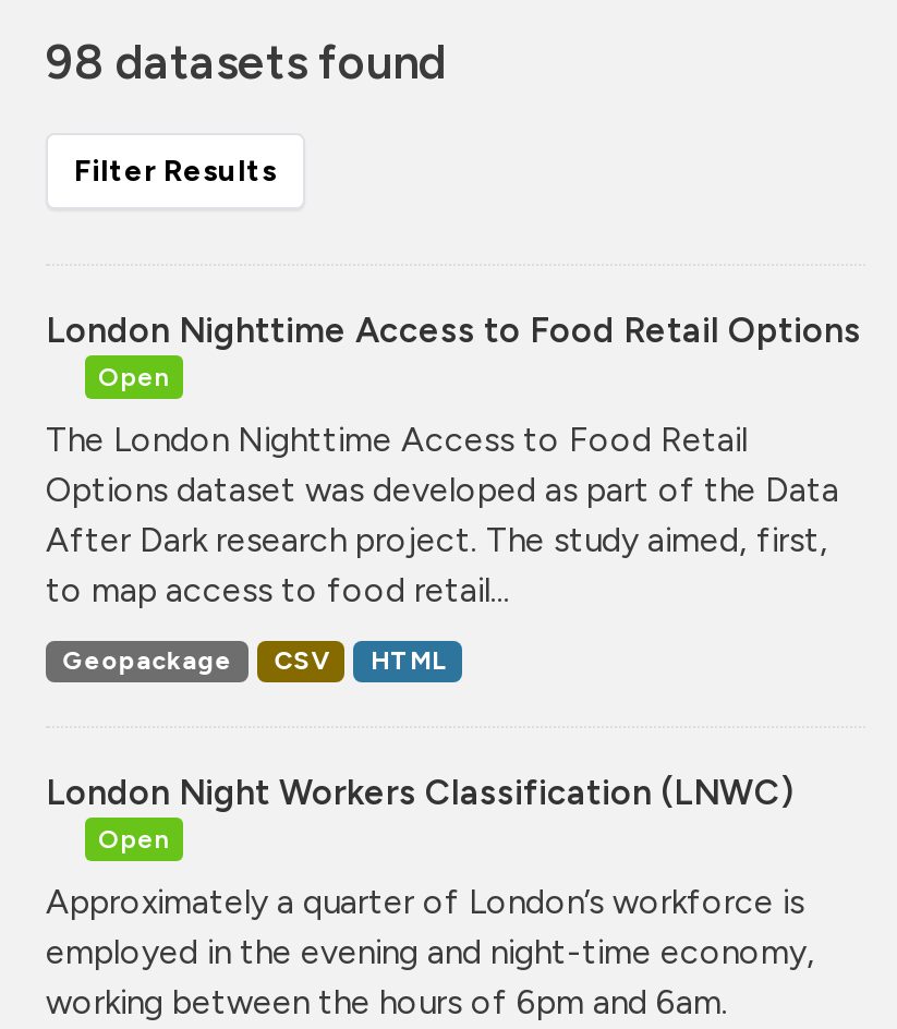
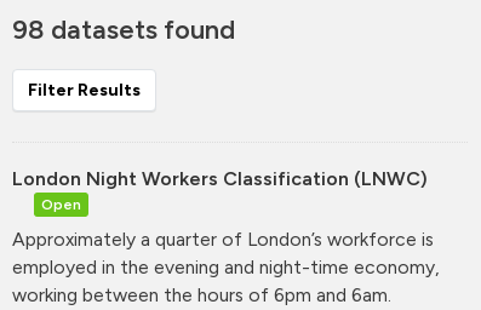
[46,310,861,676] London Nighttime Access to Food Retail Options | Open | The London Nighttime Access to Food Retail | Options dataset was developed as part of the Data | After Dark research project. The study aimed, first, | to map access to food retail... | Geopackage | CSV | HTML -> none

